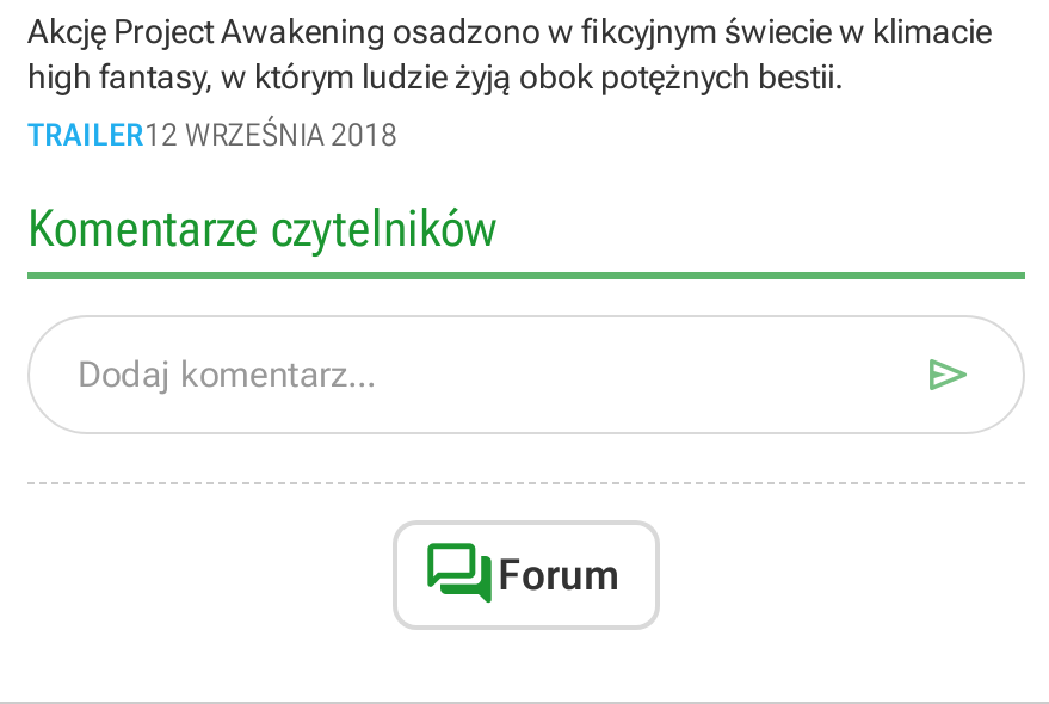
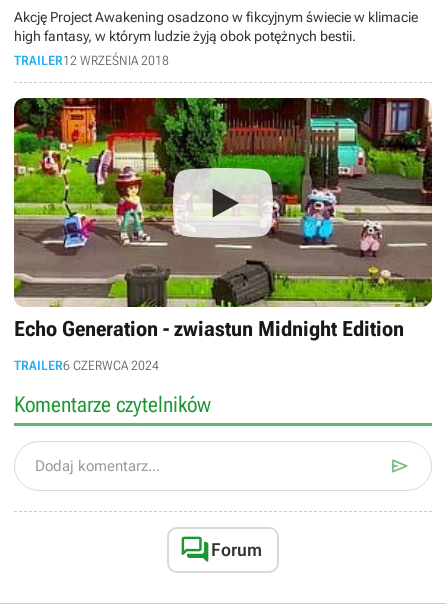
none -> [13,97,433,373] [image] | Echo Generation - zwiastun Midnight Edition | TRAILER6 CZERWCA 2024

